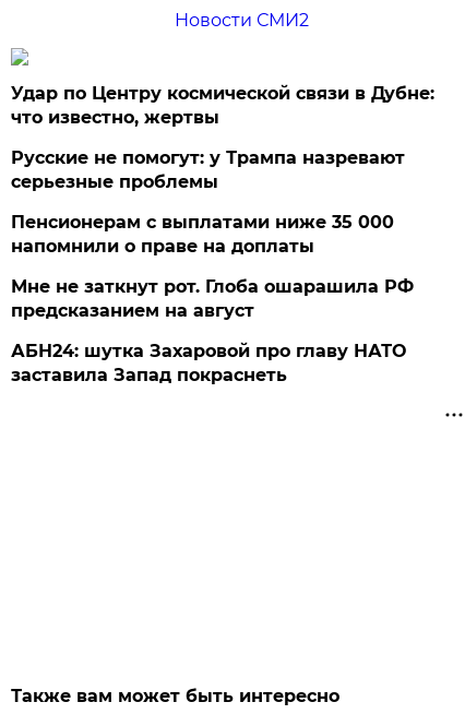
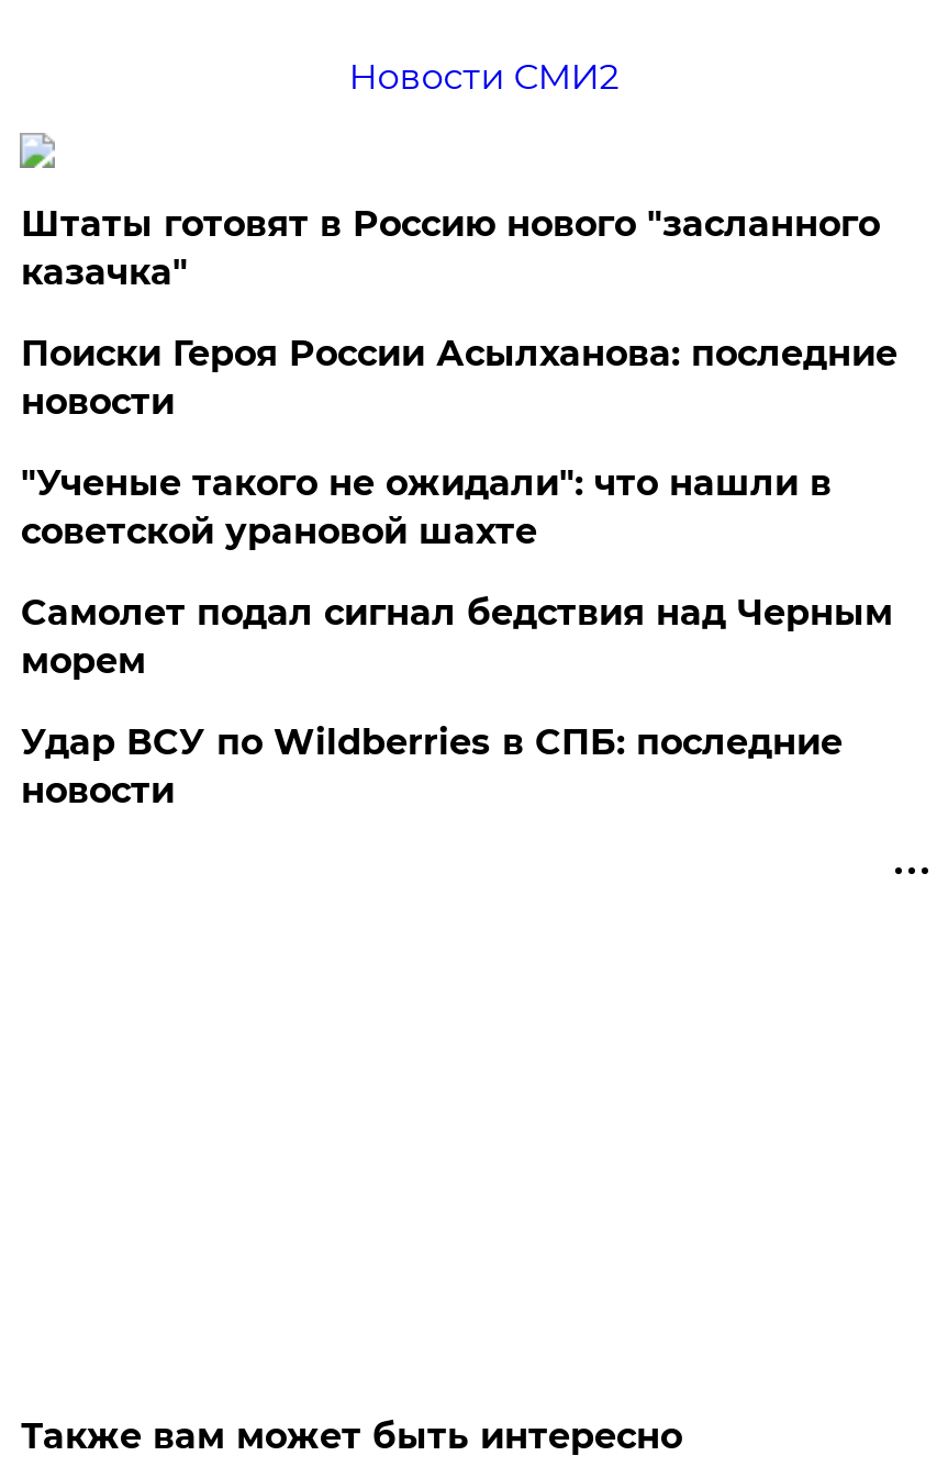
[11,83,435,128] Удар по Центру космической связи в Дубне: | что известно, жертвы -> [21,203,880,293] Штаты готовят в Россию нового "засланного | казачка"
[11,148,405,192] Русские не помогут: у Трампа назревают | серьезные проблемы -> [21,332,897,422] Поиски Героя России Асылханова: последние | новости
[11,212,394,257] Пенсионерам с выплатами ниже 35 000 | напомнили о праве на доплаты -> [21,462,831,552] "Ученые такого не ожидали": что нашли в | советской урановой шахте
[11,277,414,321] Мне не заткнут рот. Глоба ошарашила РФ | предсказанием на август -> [21,591,893,681] Самолет подал сигнал бедствия над Черным | морем
[11,341,406,386] АБН24: шутка Захаровой про главу НАТО | заставила Запад покраснеть -> [21,721,842,811] Удар ВСУ по Wildberries в СПБ: последние | новости

